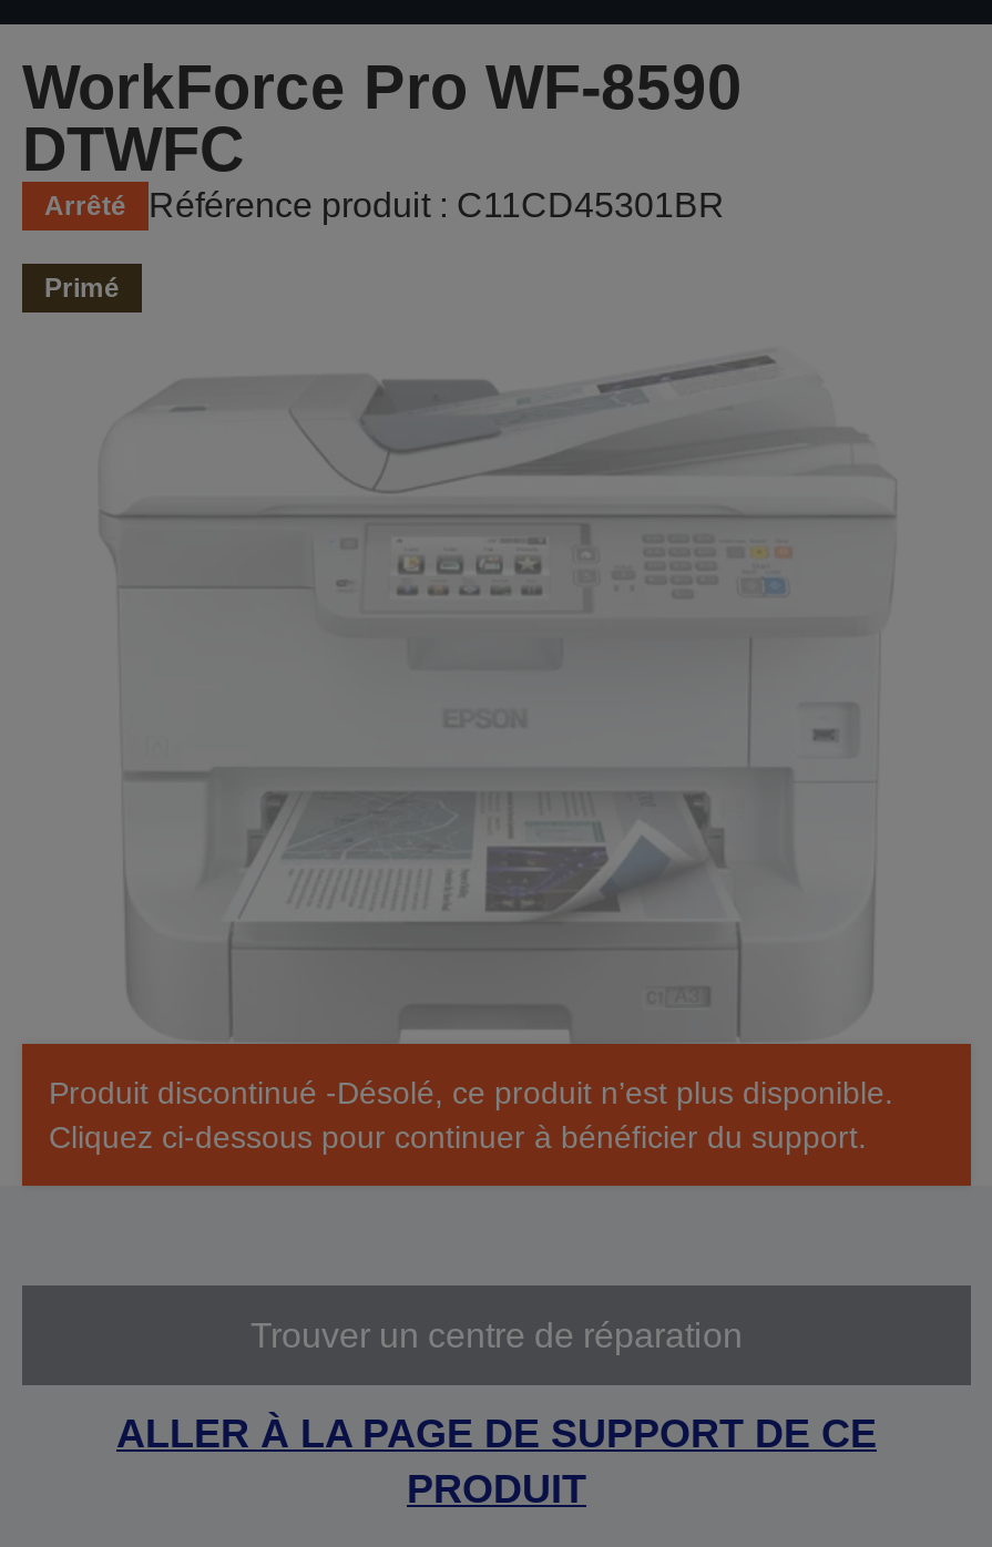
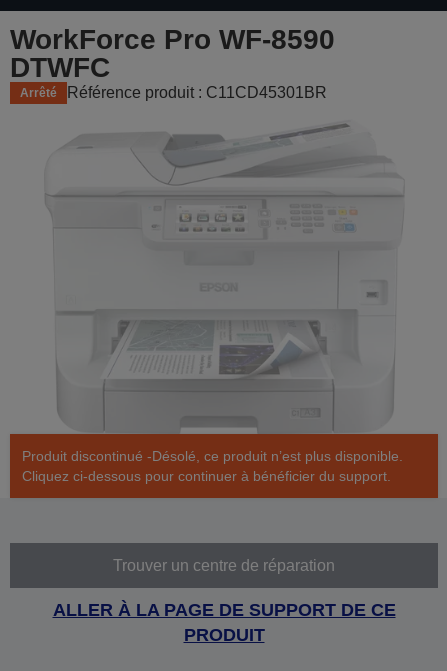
[44,273,120,304] Primé -> none

